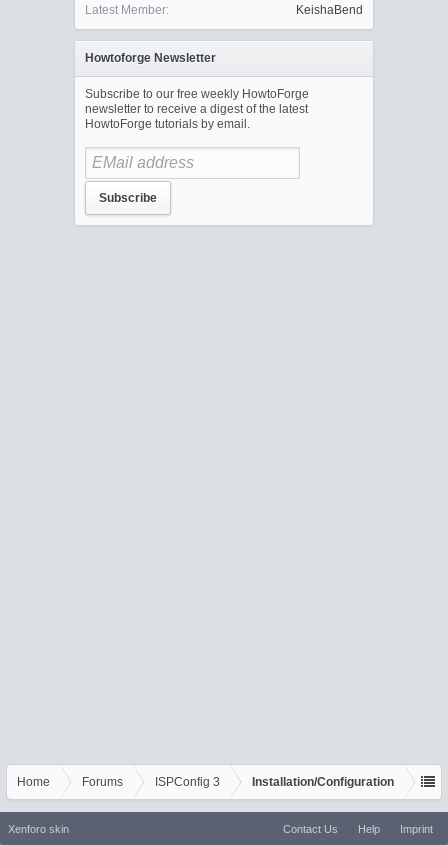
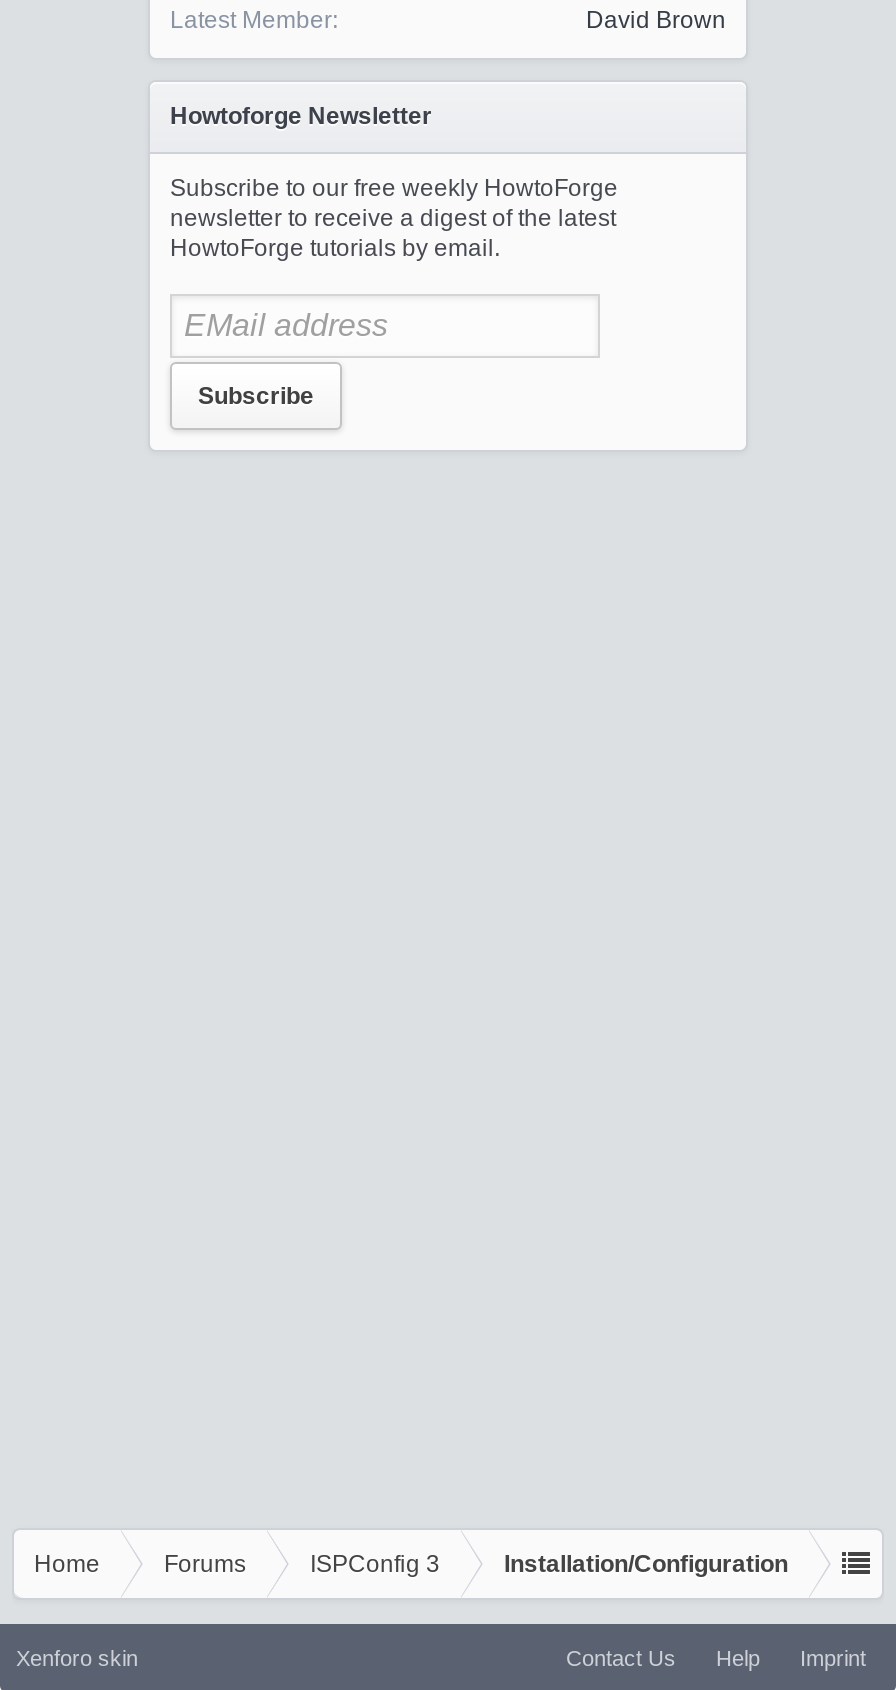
[296,3,363,17] KeishaBend -> [586,6,726,34] David Brown

